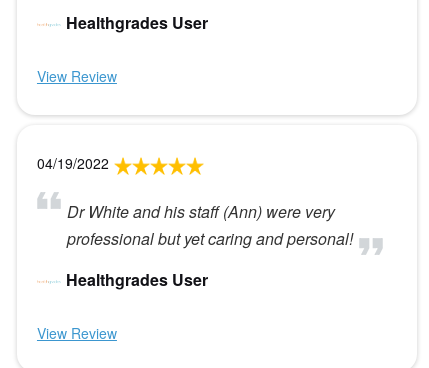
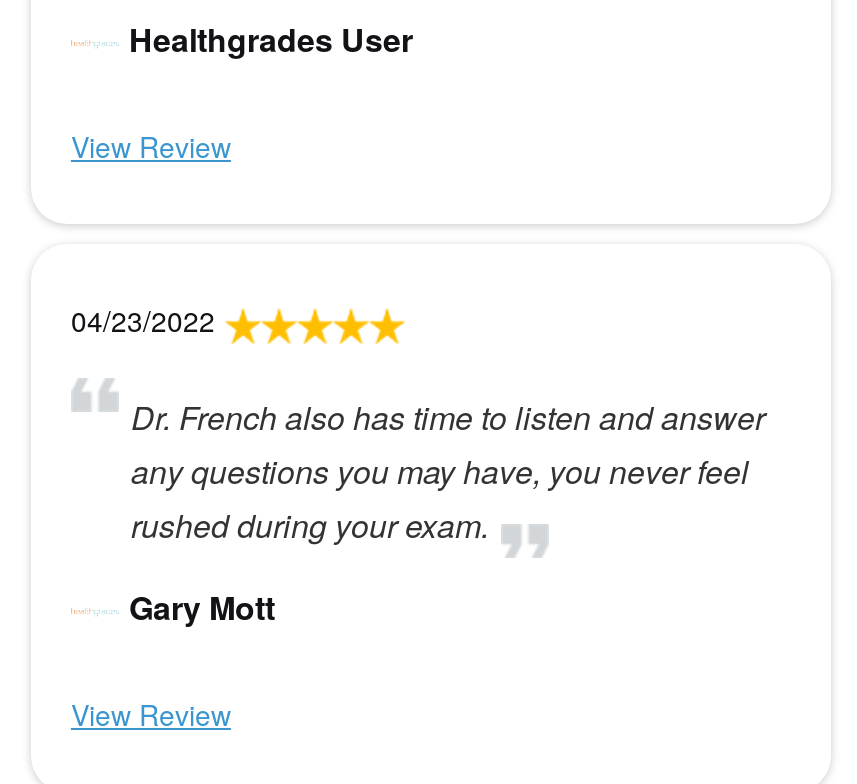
[37,153,109,173] 04/19/2022 -> [71,300,215,340] 04/23/2022
[67,200,353,250] Dr White and his staff (Ann) were very | professional but yet caring and personal! -> [131,394,765,548] Dr. French also has time to listen and answer | any questions you may have, you never feel | rushed during your exam.
[66,268,208,291] Healthgrades User -> [129,584,275,630] Gary Mott

